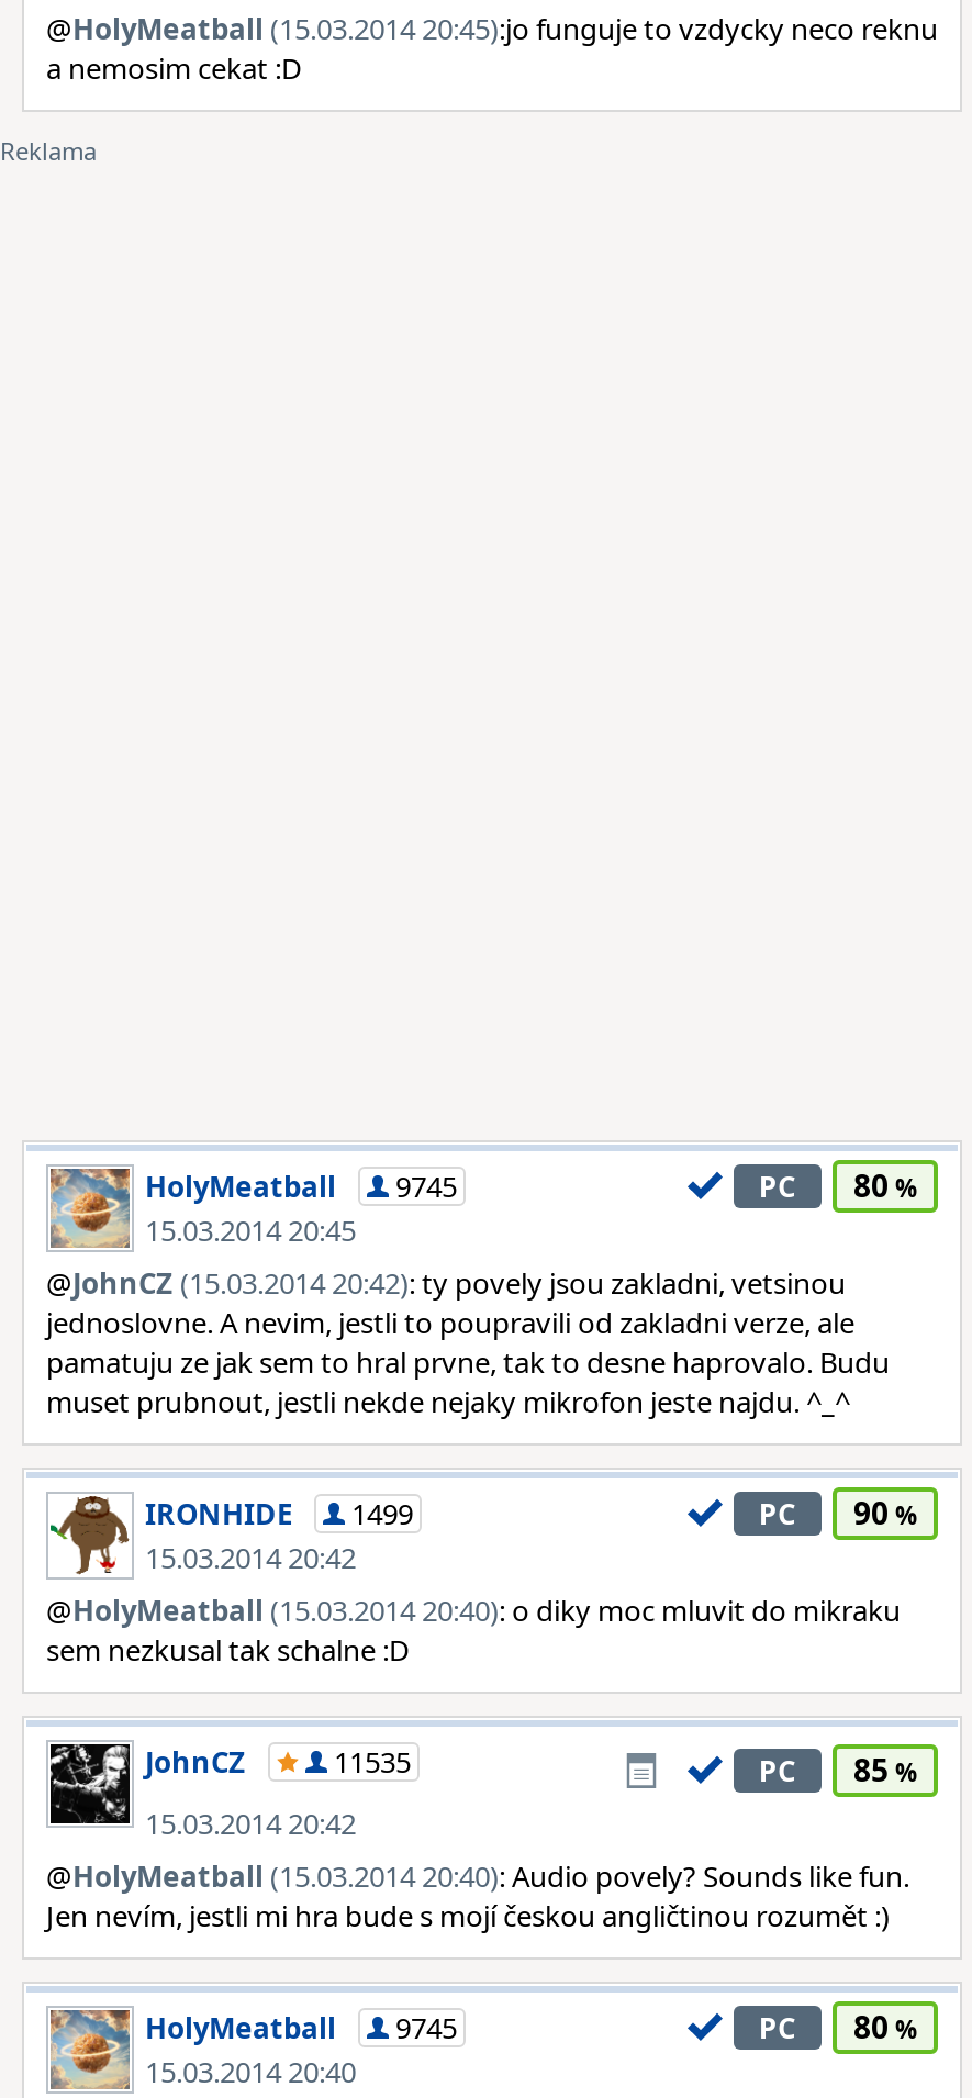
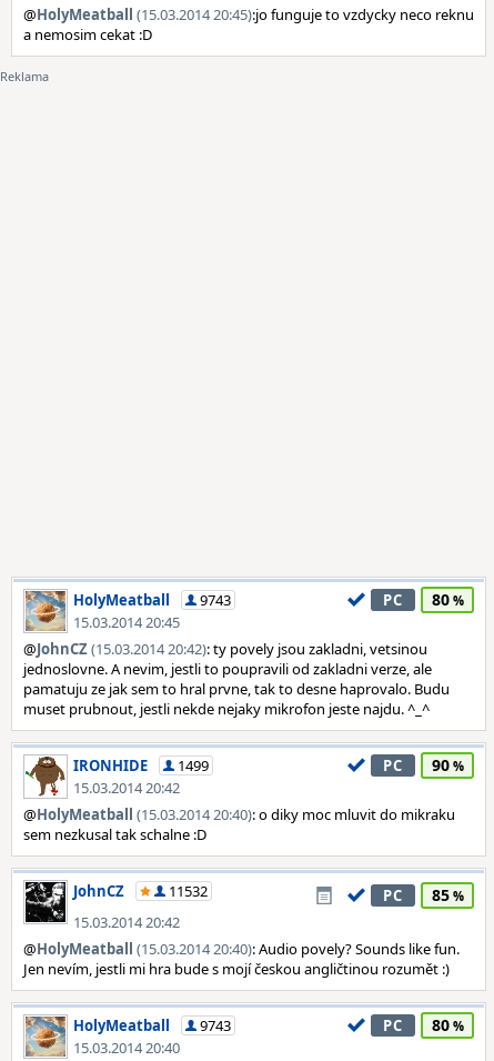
[145,1167,457,1206] HolyMeatball 9745 -> [73,590,231,610] HolyMeatball 9743
[334,1742,411,1782] 11535 -> [169,881,208,901] 11532
[145,2008,457,2047] HolyMeatball 9745 -> [73,1015,231,1035] HolyMeatball 9743

